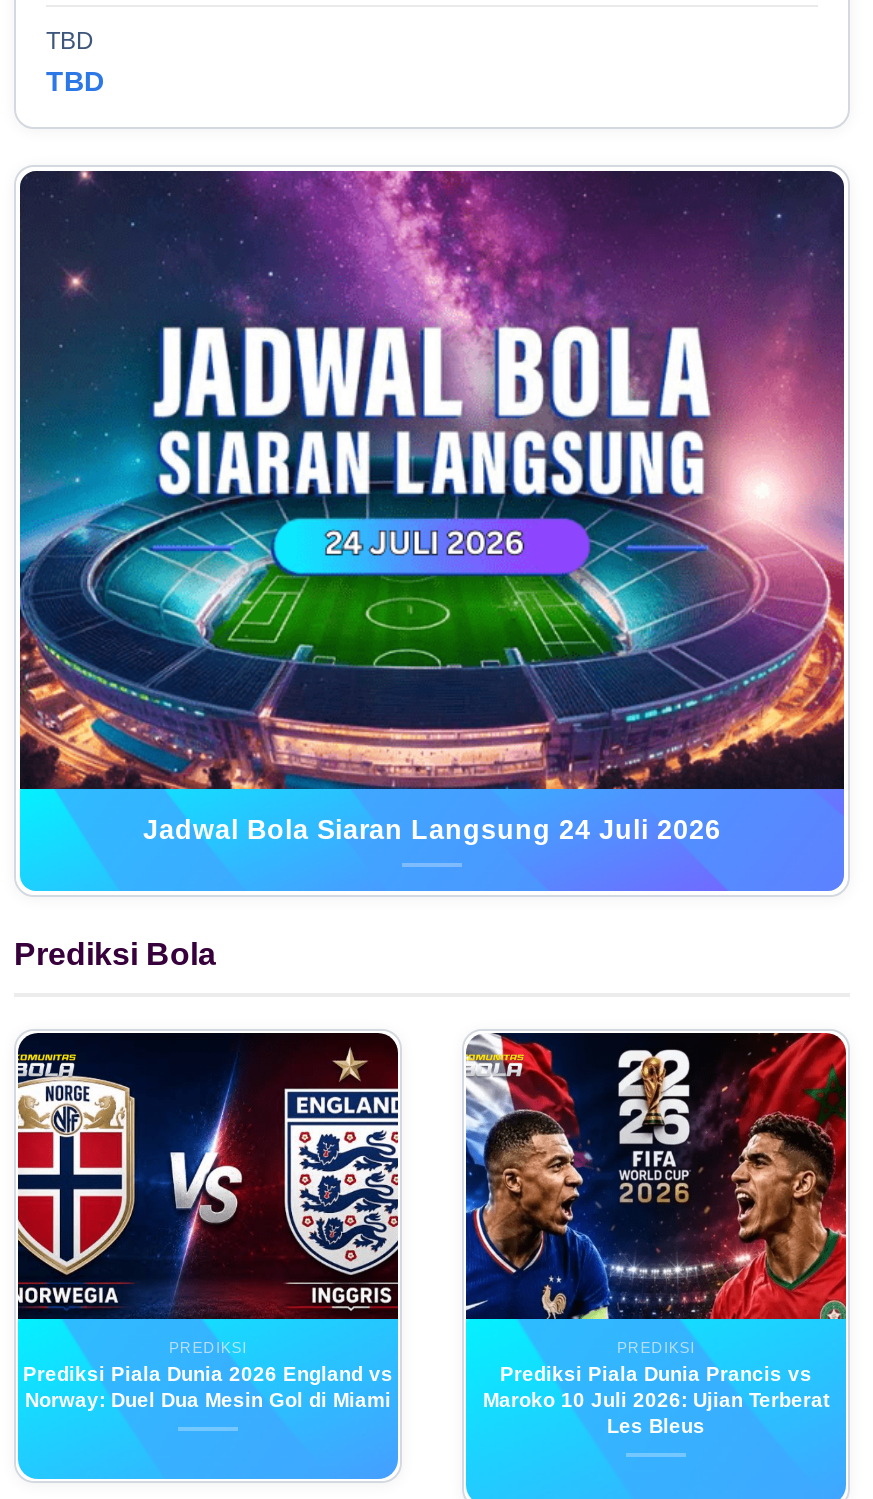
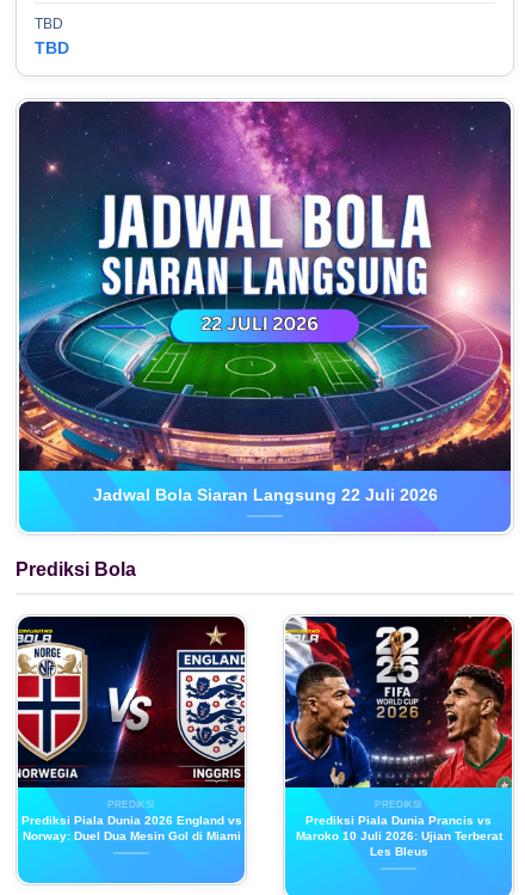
[143,815,721,845] Jadwal Bola Siaran Langsung 24 Juli 2026 -> [92,486,437,504] Jadwal Bola Siaran Langsung 22 Juli 2026

